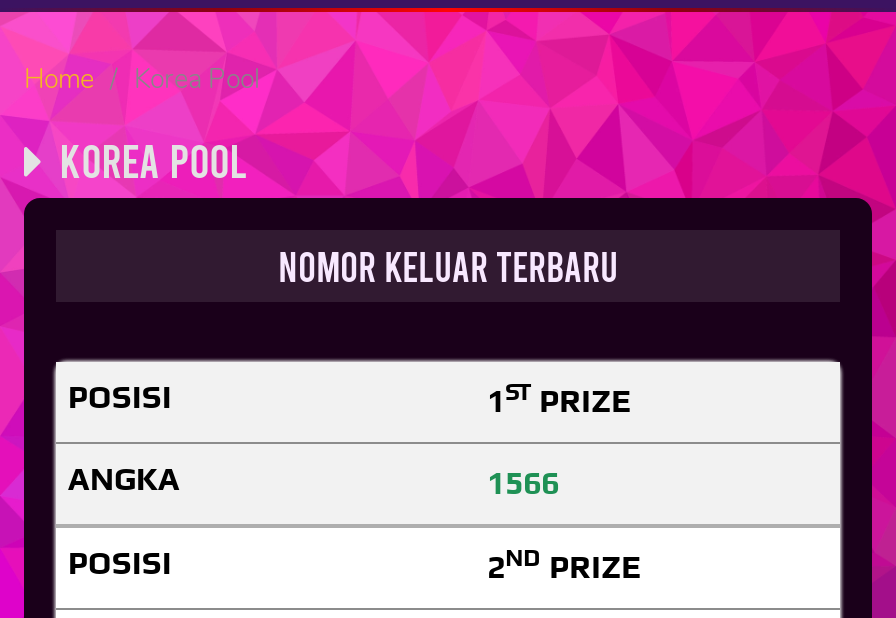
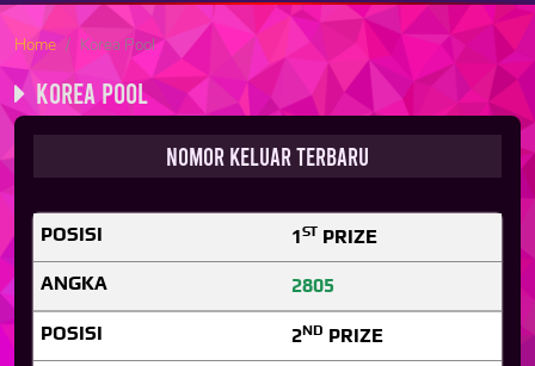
[487,464,559,502] 1566 -> [291,274,334,297] 2805

